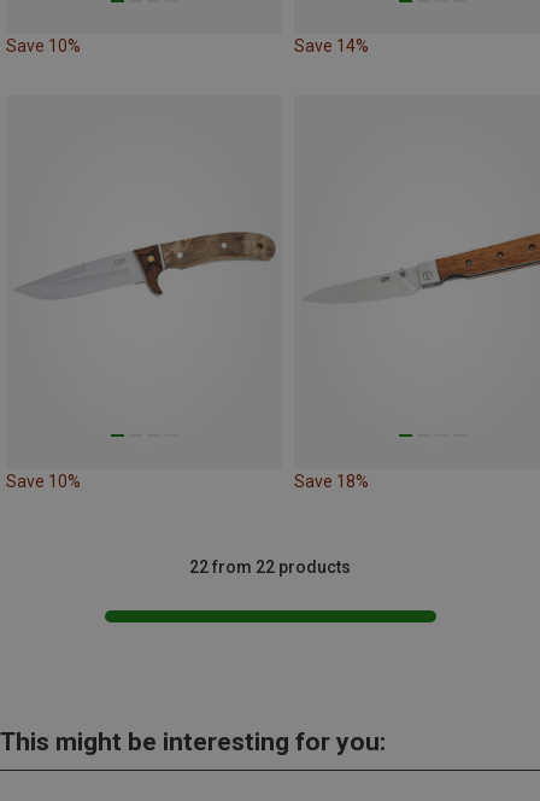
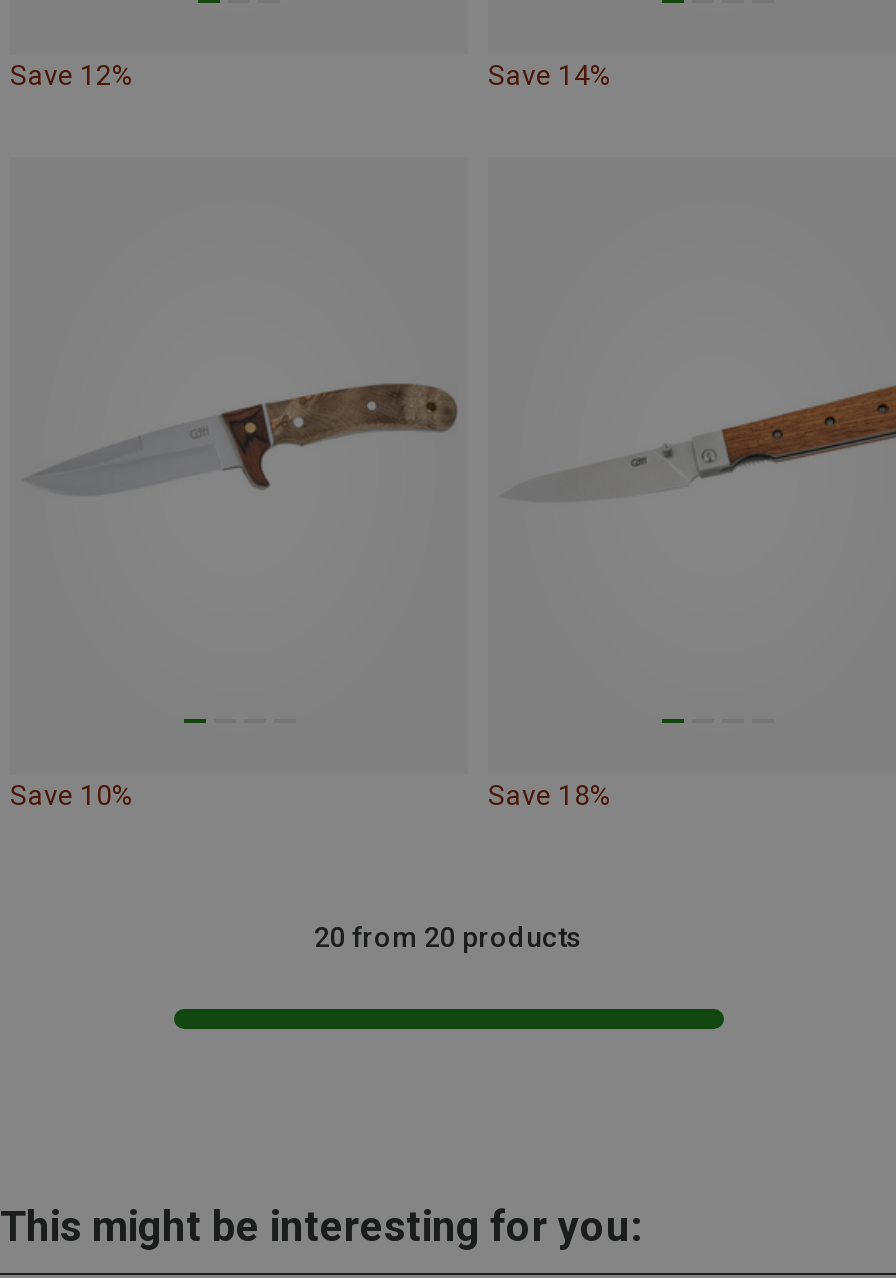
[6,37,81,56] Save 10% -> [10,60,134,92] Save 12%
[189,557,351,576] 22 from 22 products -> [314,922,582,954] 20 from 20 products

